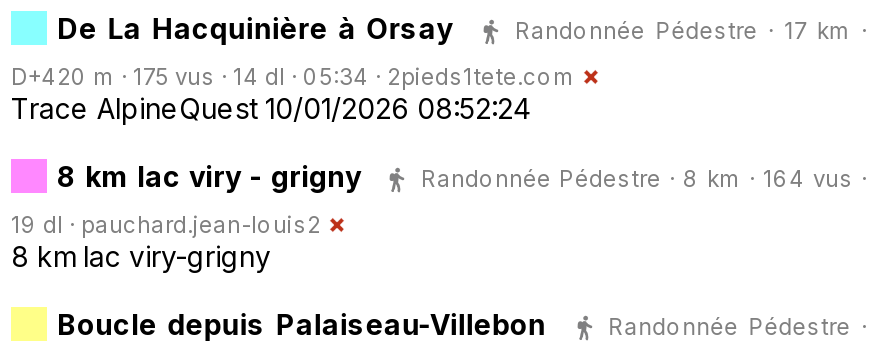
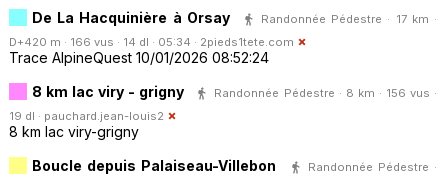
[11,63,575,91] D+420 m · 175 vus · 14 dl · 05:34 · 2pieds1tete.com -> [9,35,294,49] D+420 m · 166 vus · 14 dl · 05:34 · 2pieds1tete.com
[421,164,867,192] Randonnée Pédestre · 8 km · 164 vus · -> [214,85,437,99] Randonnée Pédestre · 8 km · 156 vus ·

